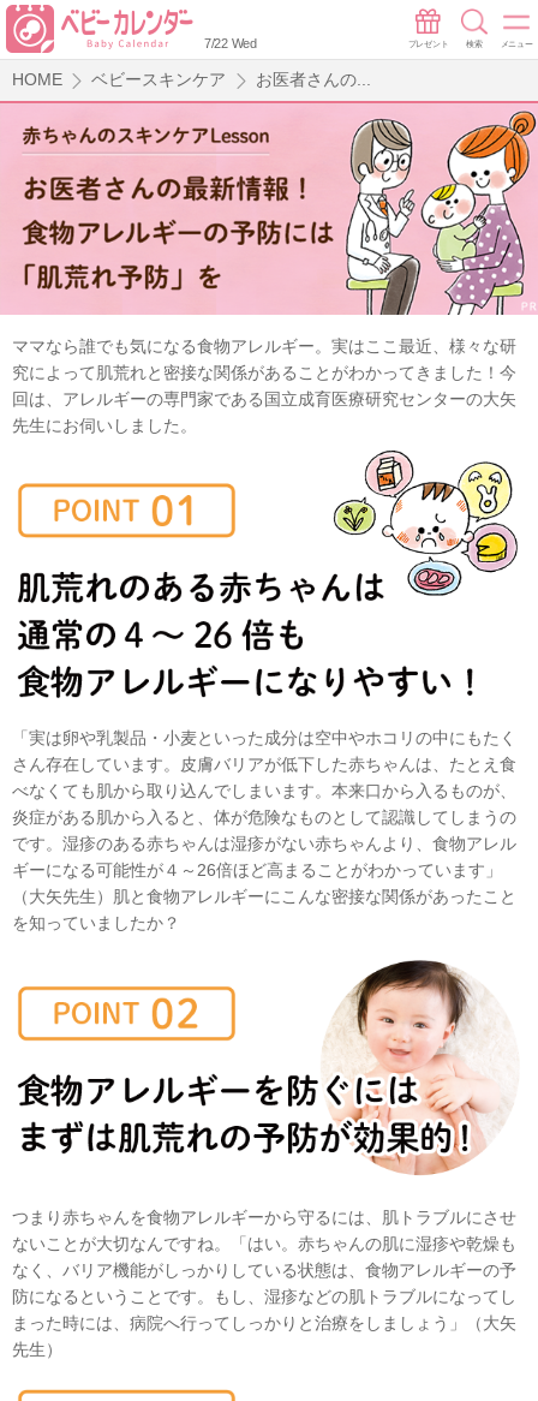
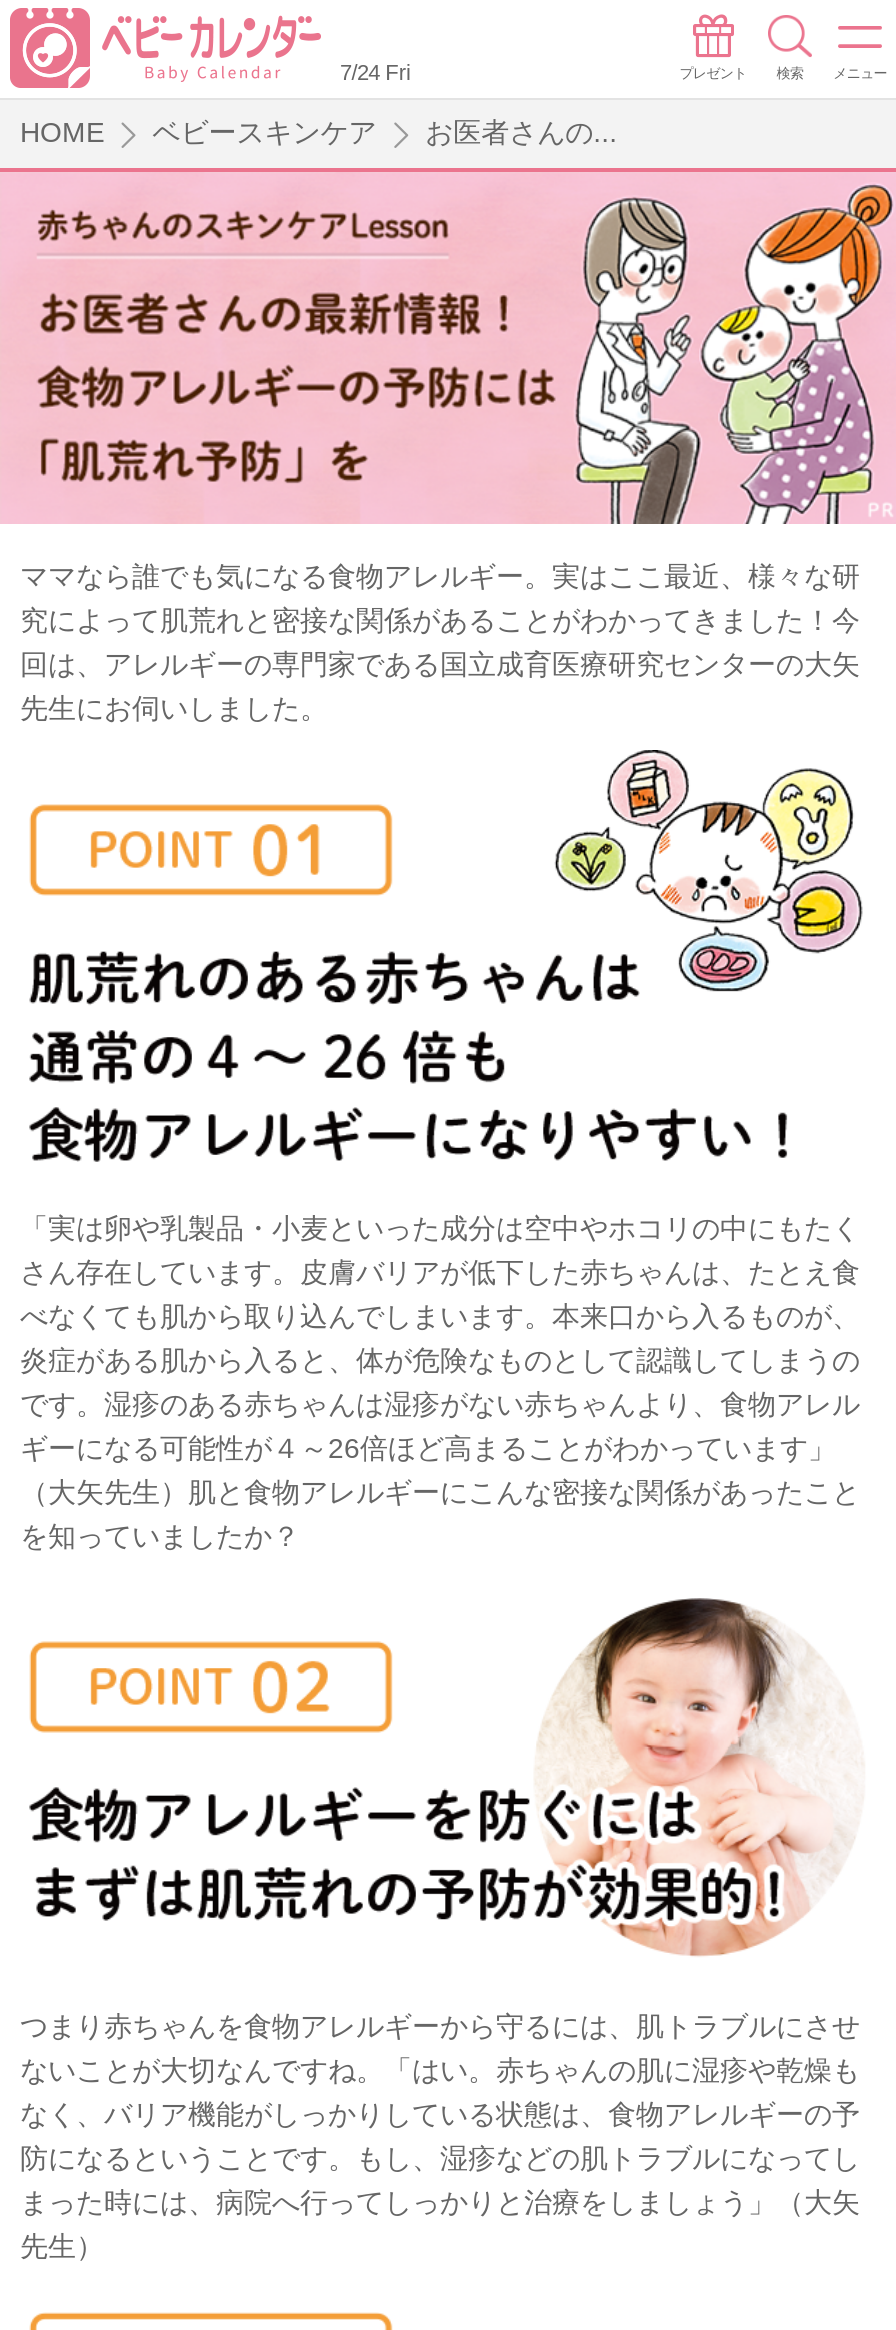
[204,36,257,50] 7/22 Wed -> [340,60,410,84] 7/24 Fri

